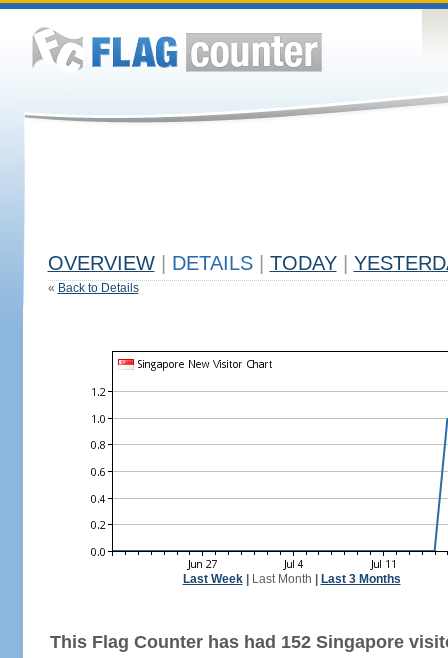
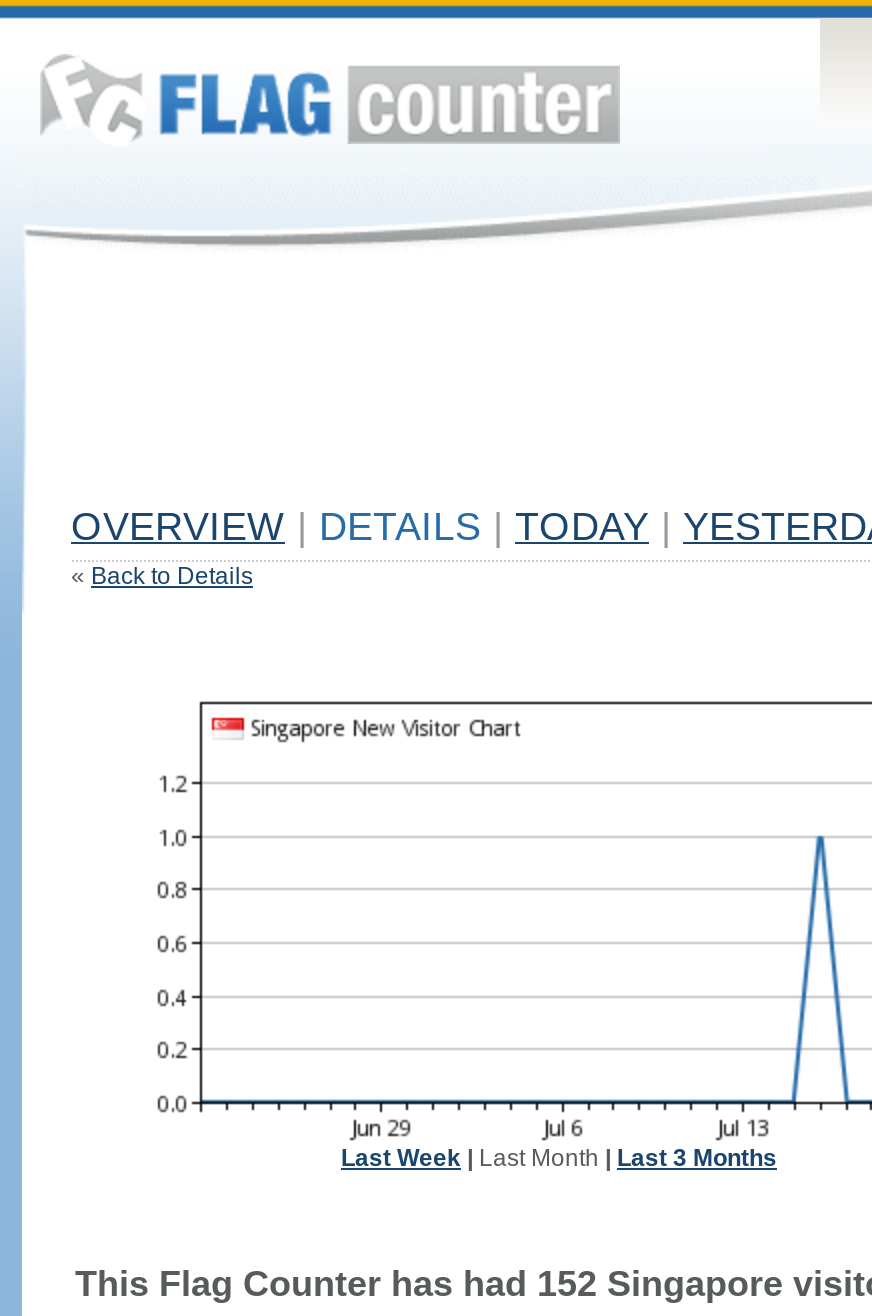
[408,417,445,553] [image] -> [788,834,866,1104] [image]

